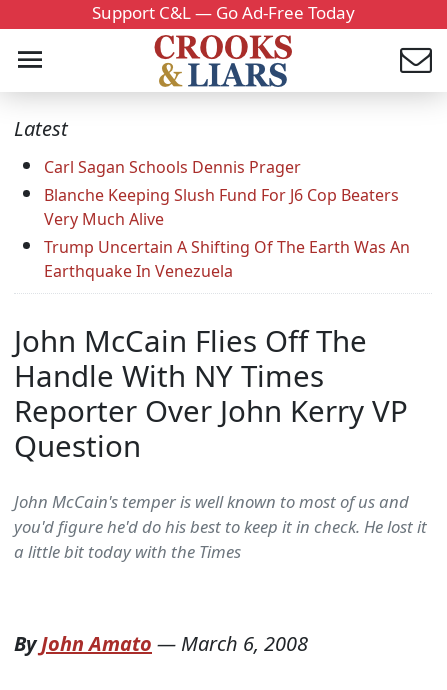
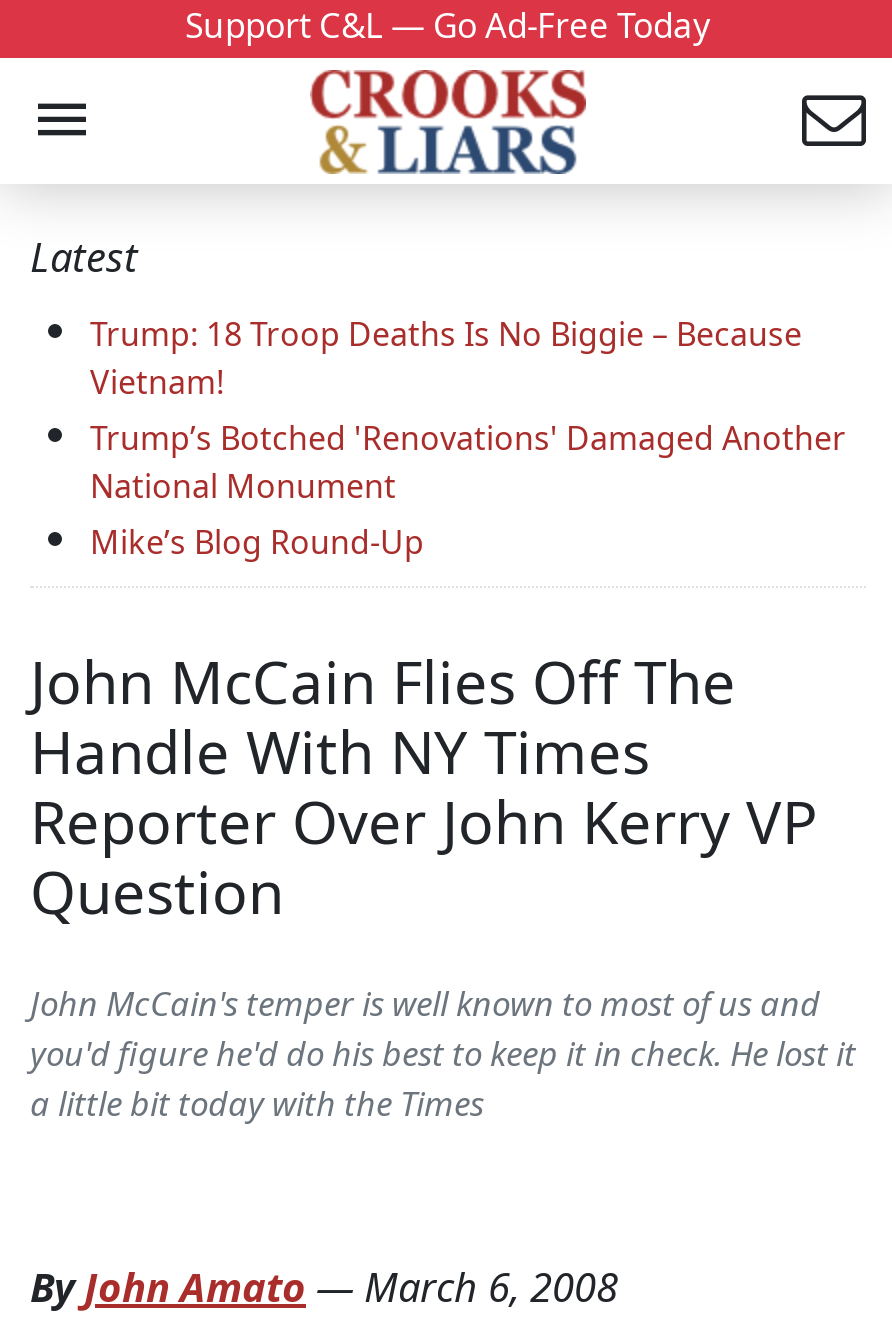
[44,156,410,282] Carl Sagan Schools Dennis Prager | Blanche Keeping Slush Fund For J6 Cop Beaters | Very Much Alive | Trump Uncertain A Shifting Of The Earth Was An | Earthquake In Venezuela -> [90,313,846,565] Trump: 18 Troop Deaths Is No Biggie – Because | Vietnam! | Trump’s Botched 'Renovations' Damaged Another | National Monument | Mike’s Blog Round-Up

